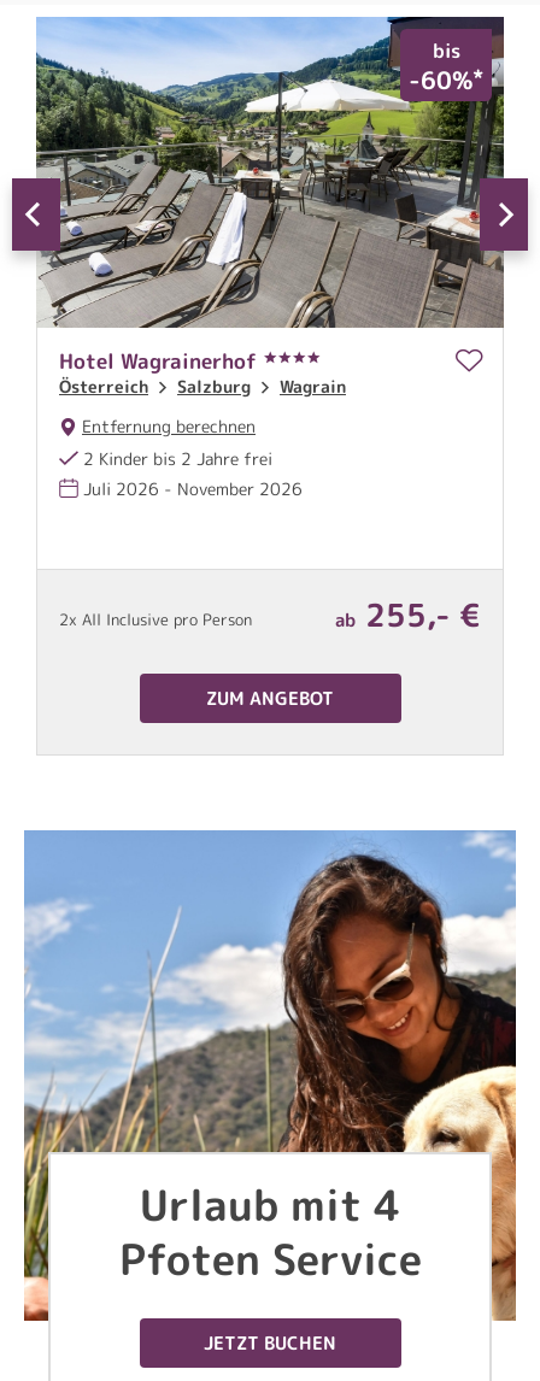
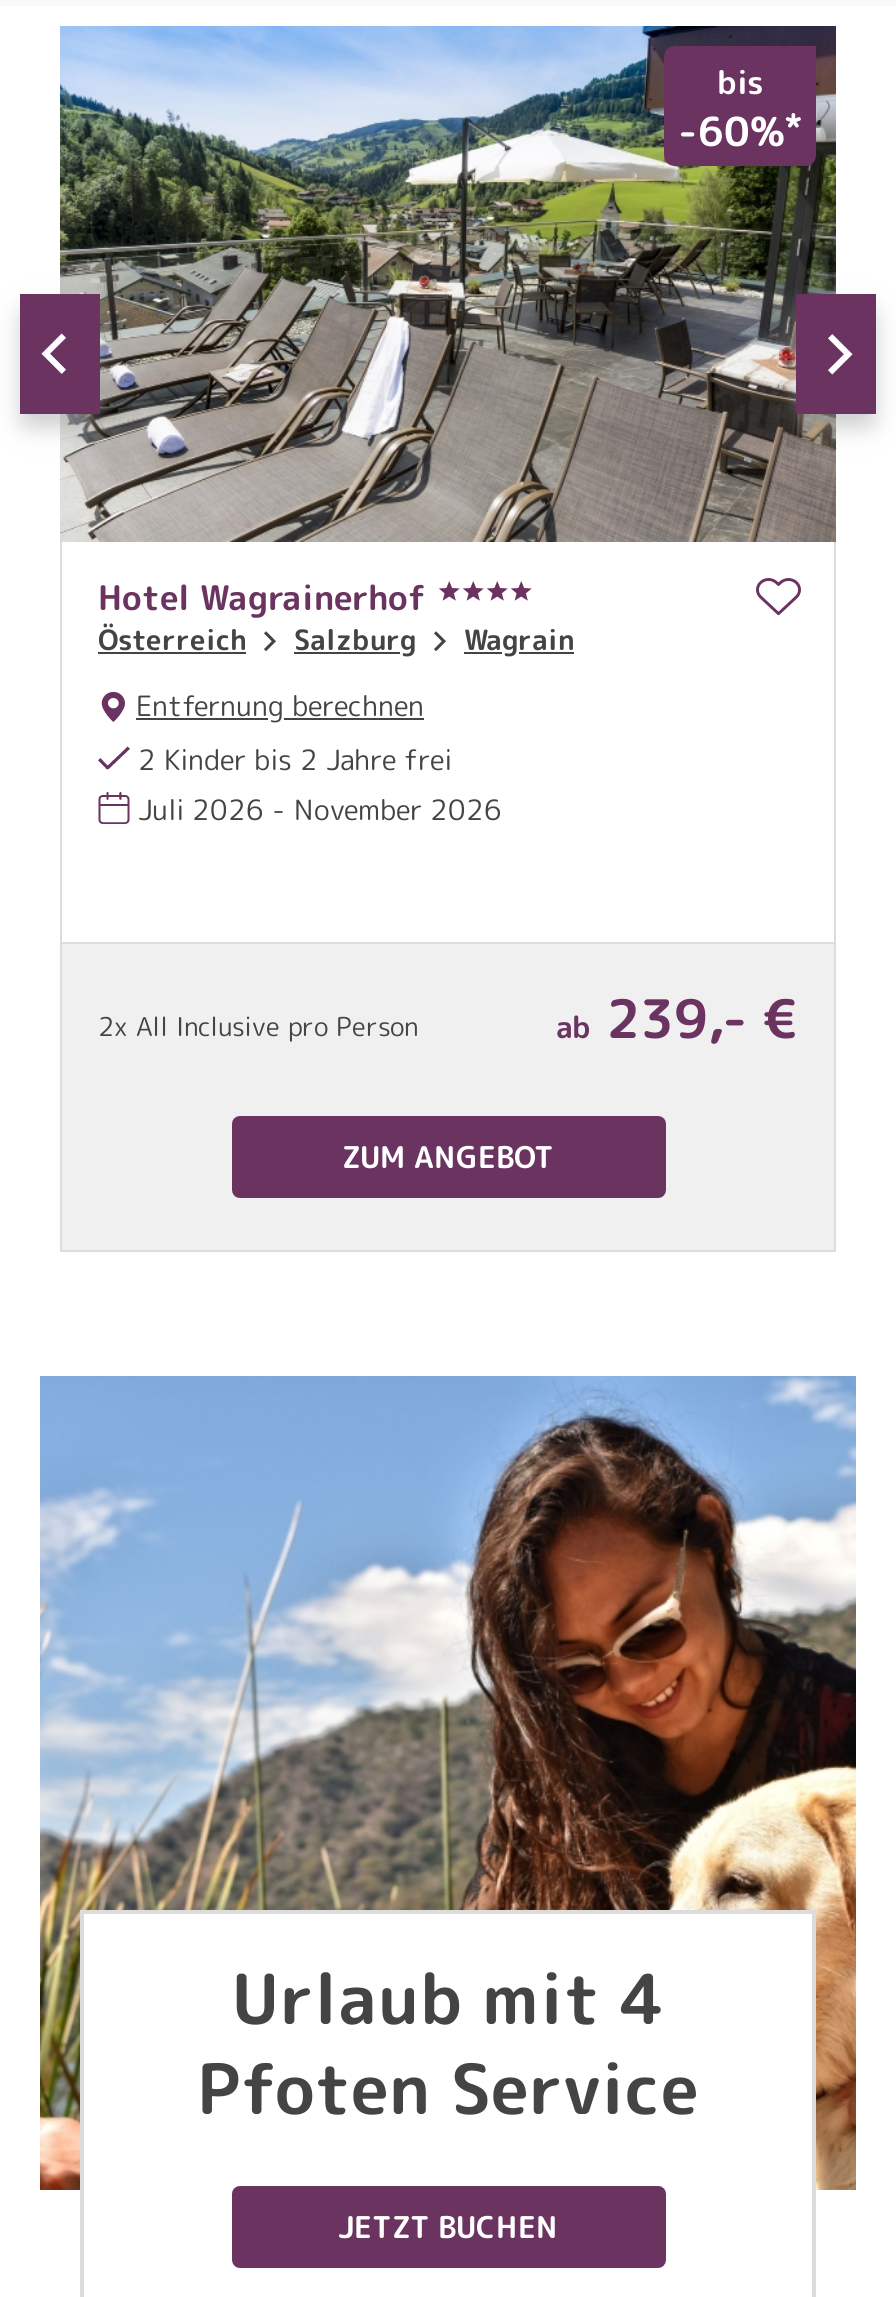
[335,593,481,637] ab 255,- € -> [556,983,798,1055] ab 239,- €

